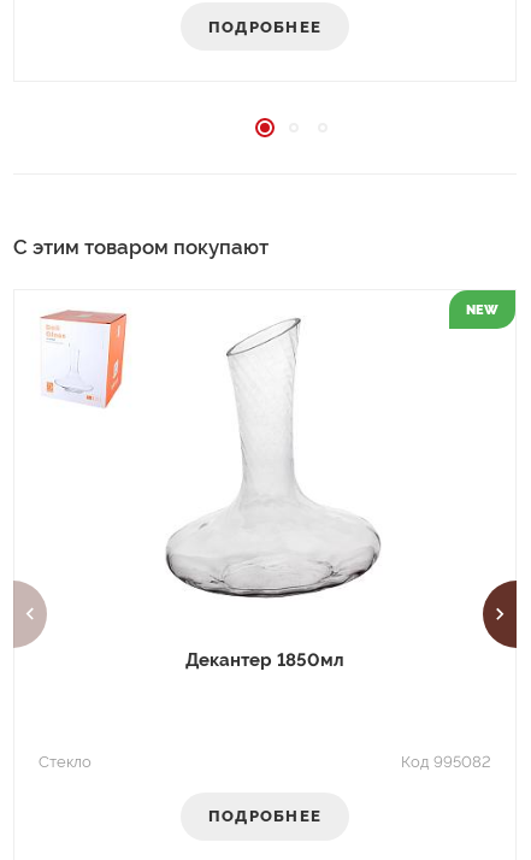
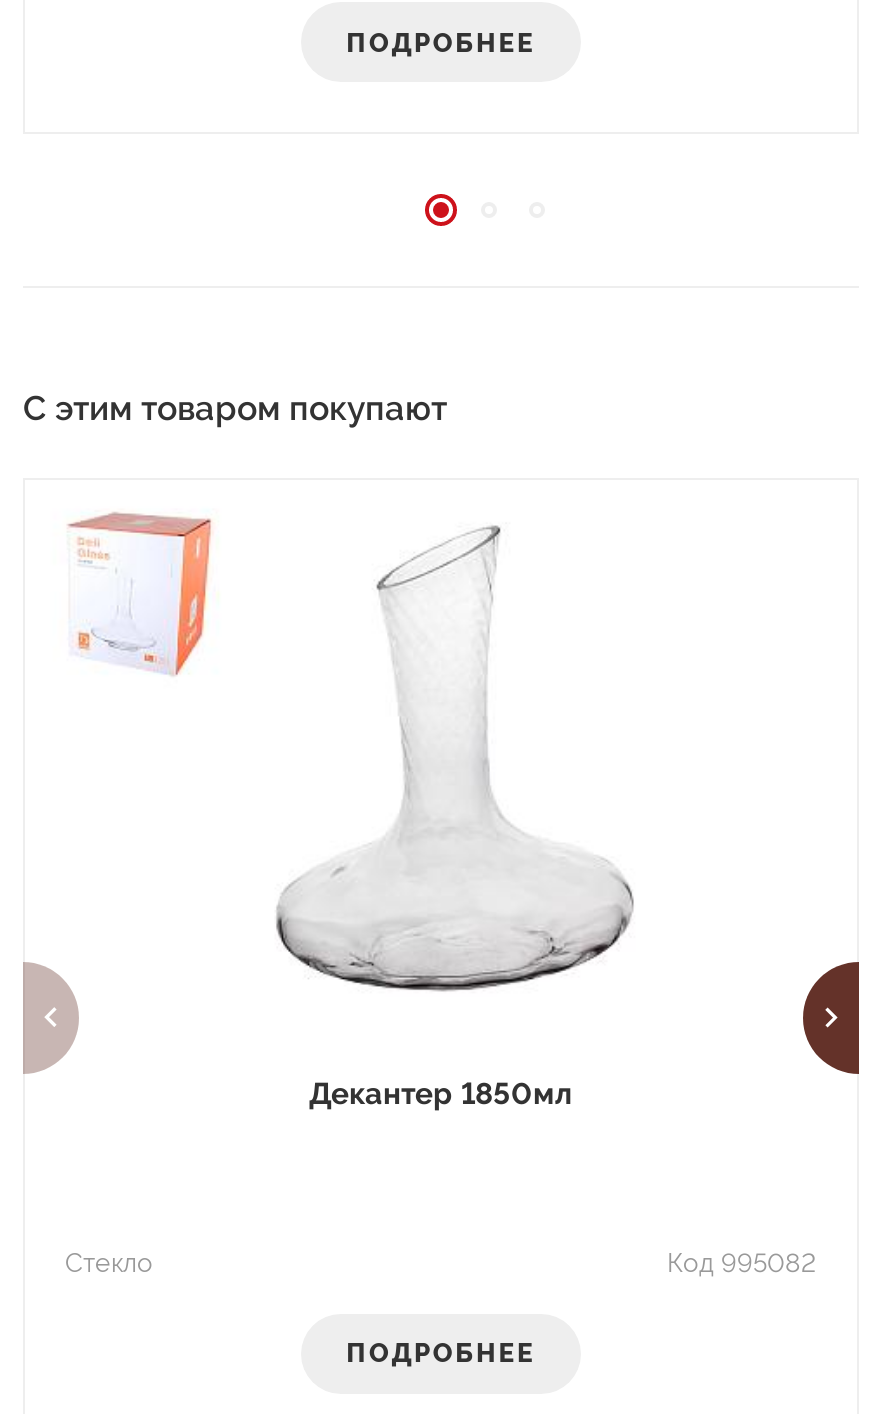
[466,302,498,318] NEW -> none

